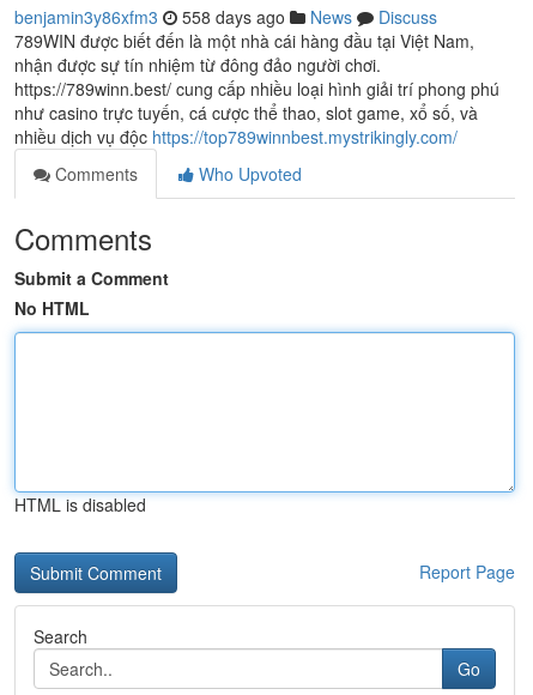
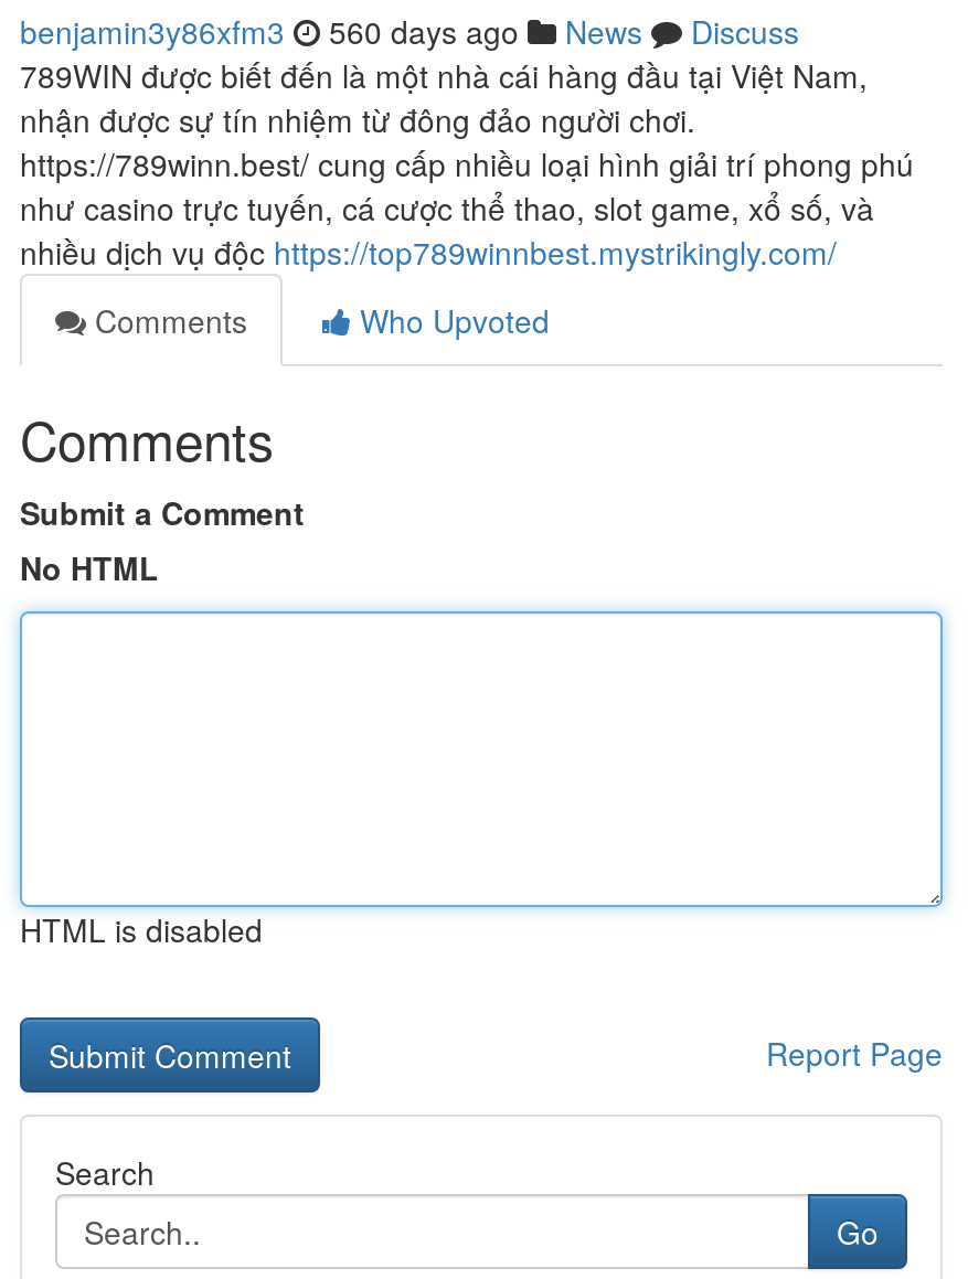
[14,5,437,29] benjamin3y86xfm3 558 days ago News Discuss -> [20,9,799,53] benjamin3y86xfm3 560 days ago News Discuss

